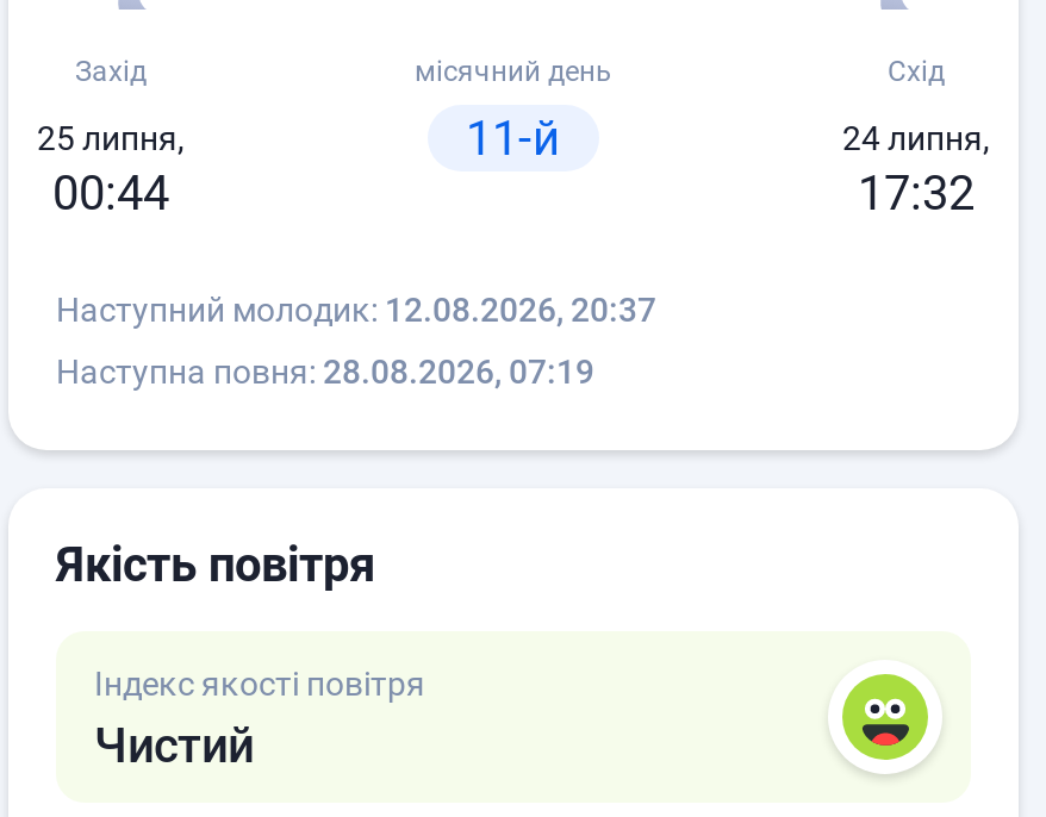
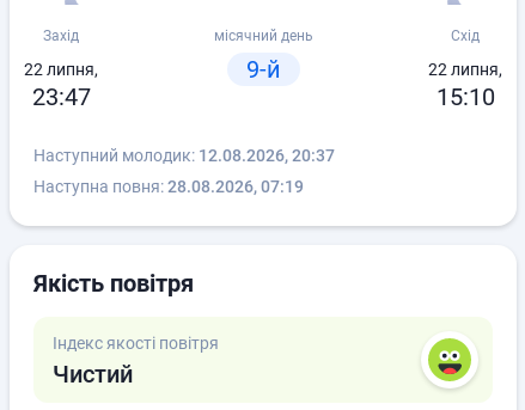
[37,119,185,157] 25 липня, -> [24,60,98,79] 22 липня,
[466,110,561,167] 11-й -> [246,55,280,84] 9-й
[842,119,990,157] 24 липня, -> [428,60,502,79] 22 липня,
[52,164,169,222] 00:44 -> [32,82,90,111] 23:47
[858,164,975,222] 17:32 -> [436,82,495,111] 15:10

